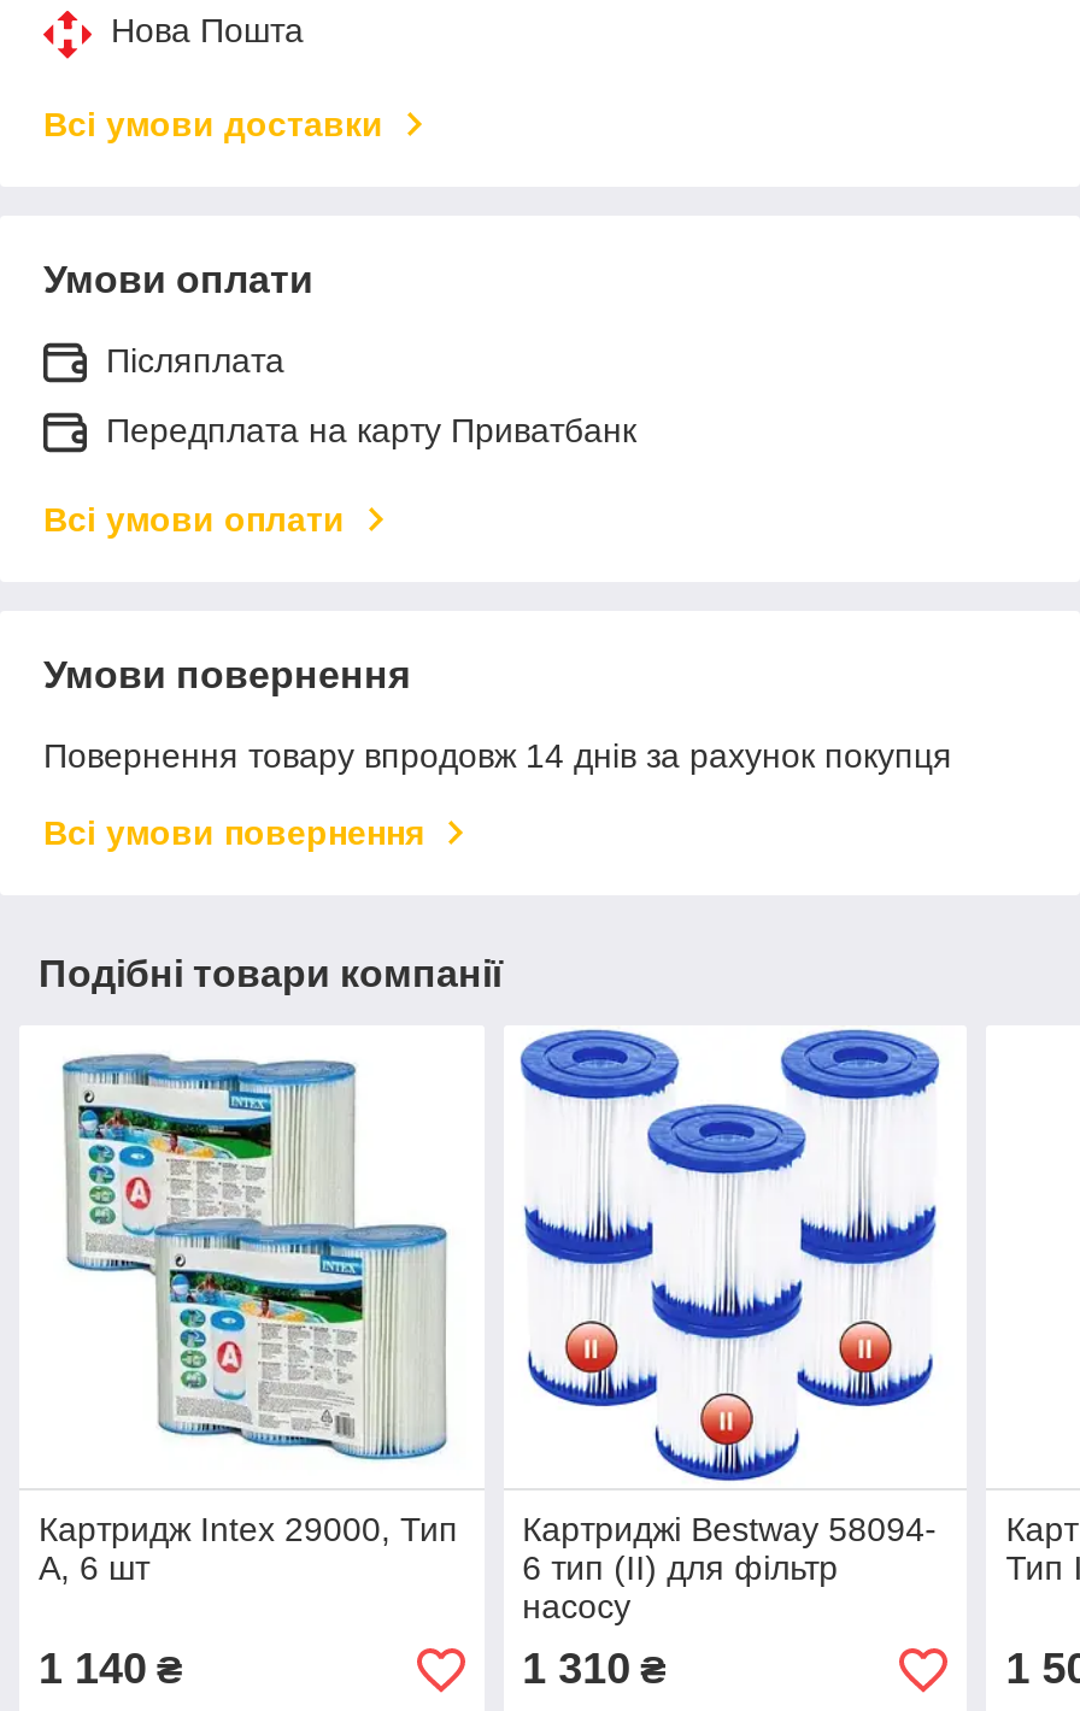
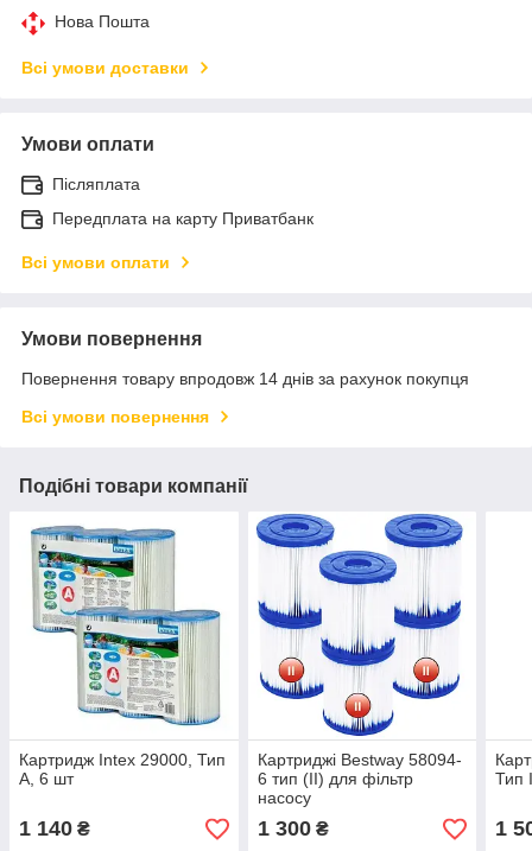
[522,1646,667,1694] 1 310 ₴ -> [257,817,328,841] 1 300 ₴

